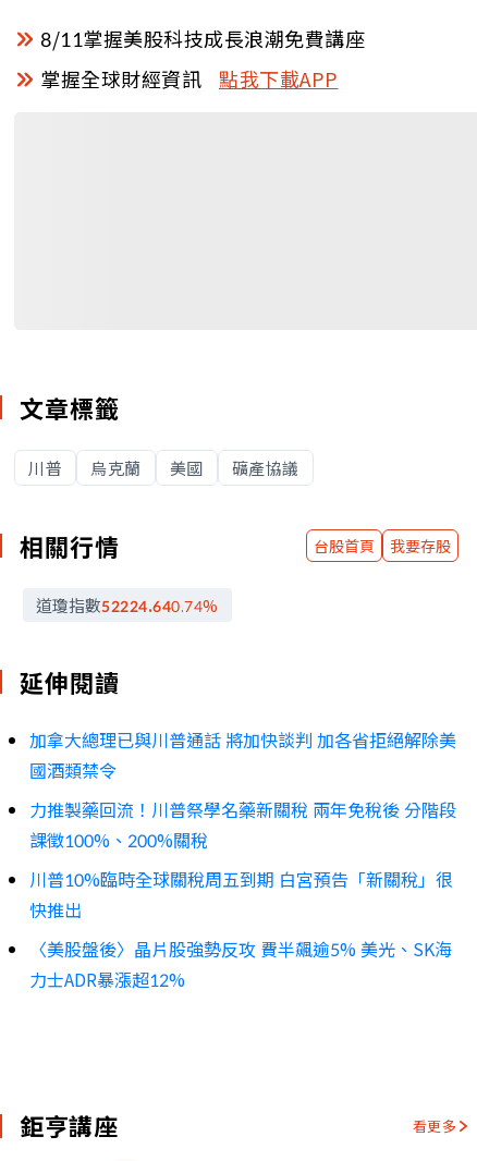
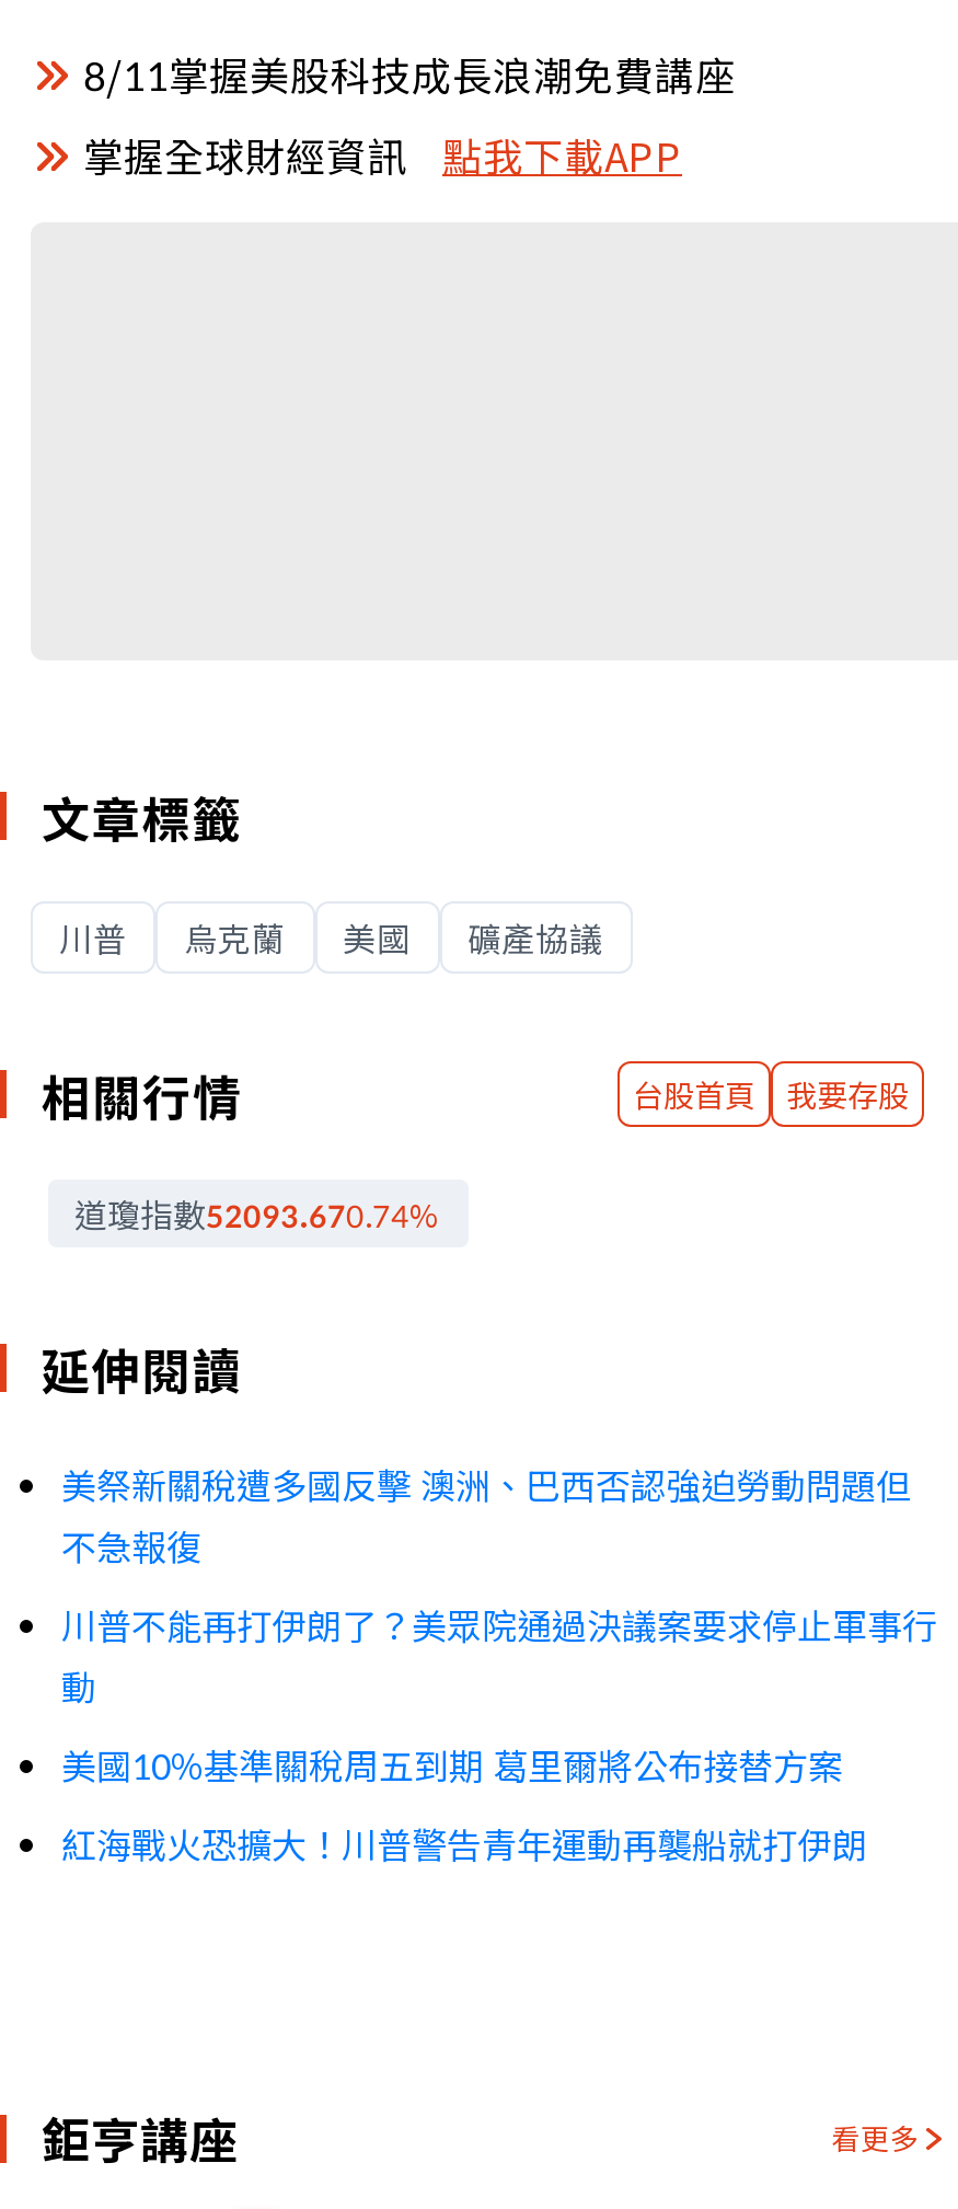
[36,594,218,617] 道瓊指數52224.640.74% -> [74,1191,441,1237] 道瓊指數52093.670.74%
[29,727,456,783] 加拿大總理已與川普通話 將加快談判 加各省拒絕解除美 | 國酒類禁令 -> [61,1458,911,1572] 美祭新關稅遭多國反擊 澳洲、巴西否認強迫勞動問題但 | 不急報復
[29,796,456,853] 力推製藥回流！川普祭學名藥新關稅 兩年免稅後 分階段 | 課徵100%、200%關稅 -> [61,1598,937,1712] 川普不能再打伊朗了？美眾院通過決議案要求停止軍事行 | 動
[29,866,453,923] 川普10%臨時全球關稅周五到期 白宮預告「新關稅」很 | 快推出 -> [61,1739,843,1791] 美國10%基準關稅周五到期 葛里爾將公布接替方案
[29,936,452,992] 〈美股盤後〉晶片股強勢反攻 費半飆逾5% 美光、SK海 | 力士ADR暴漲超12% -> [61,1817,867,1870] 紅海戰火恐擴大！川普警告青年運動再襲船就打伊朗

